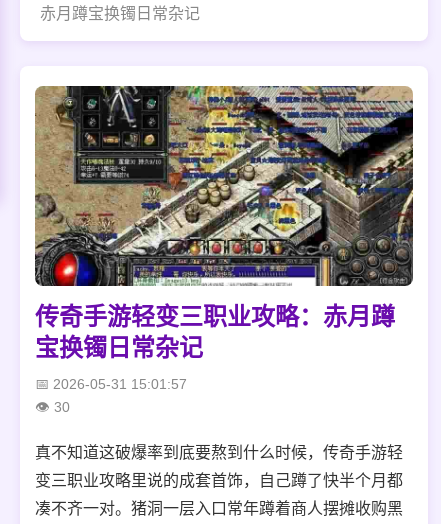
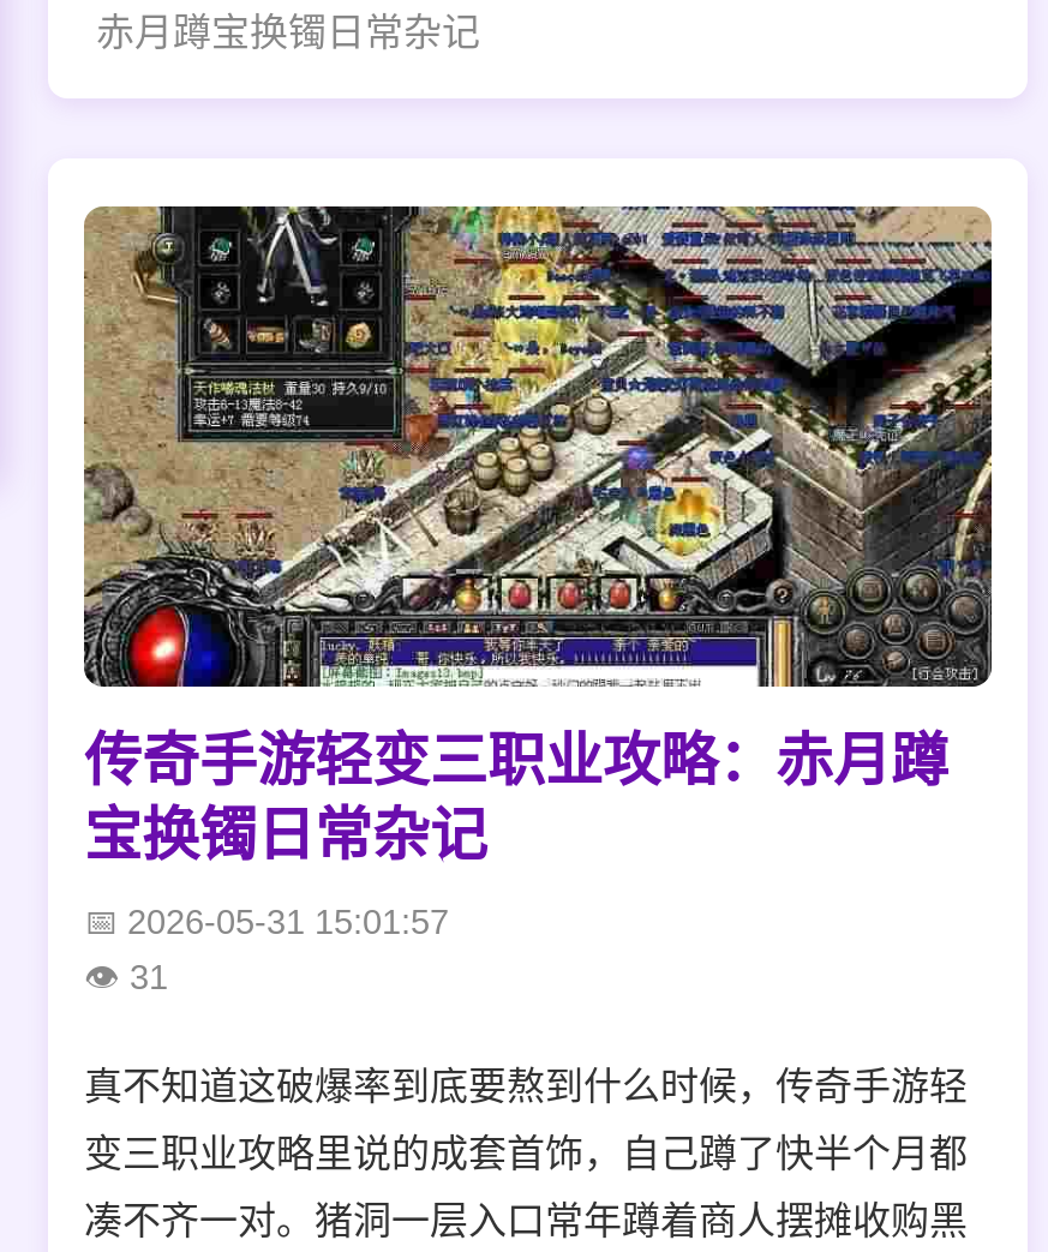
[54,399,70,415] 30 -> [130,958,168,996] 31

